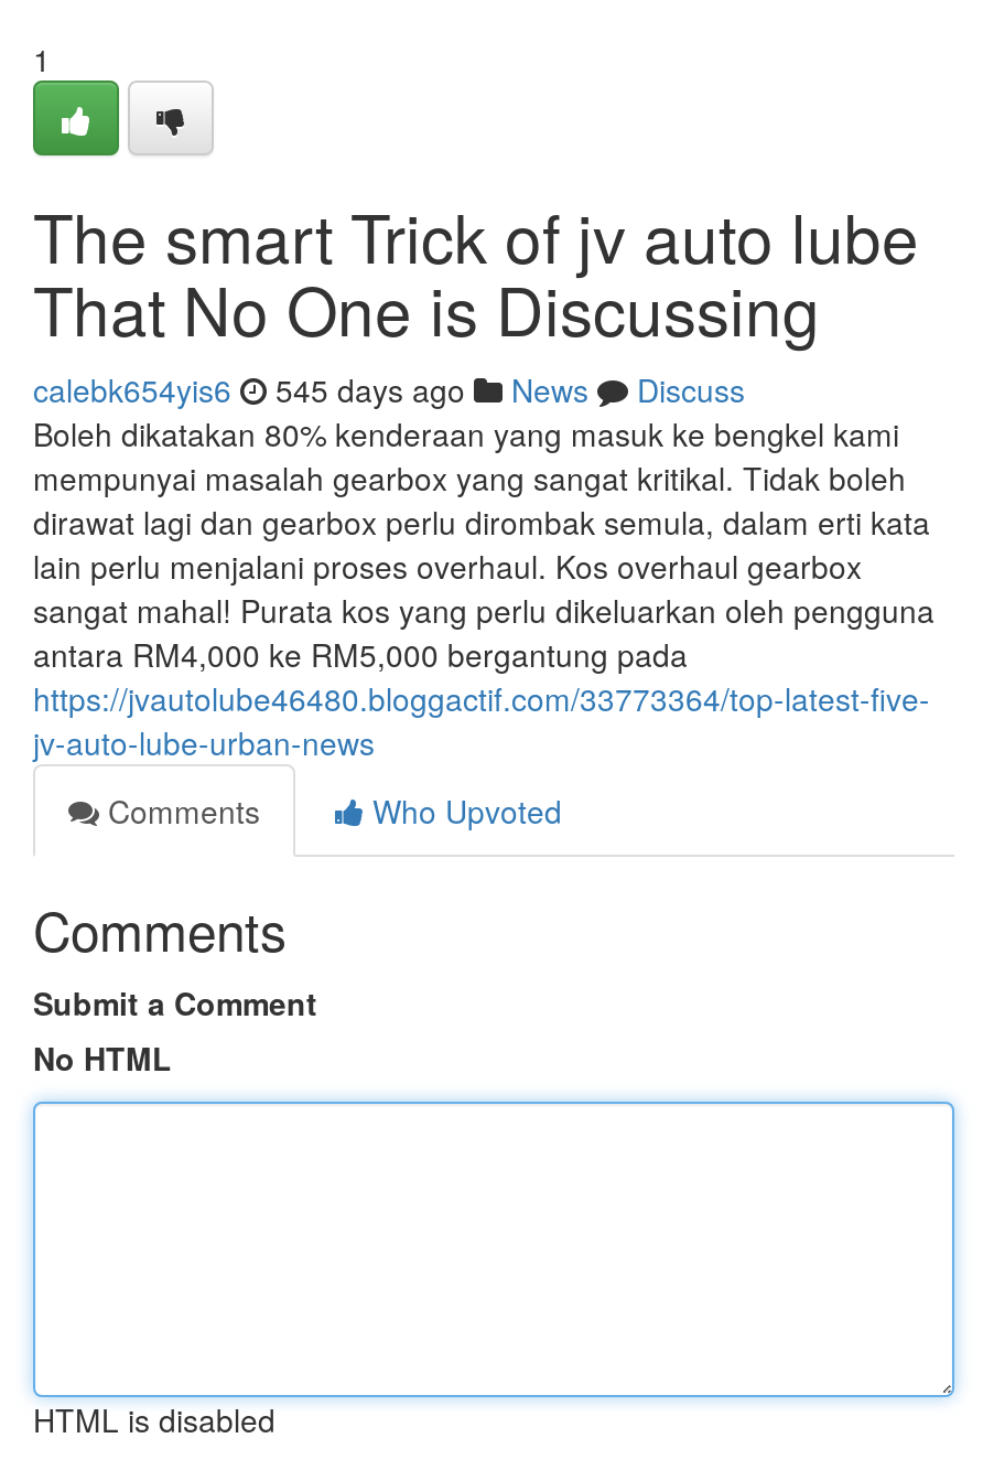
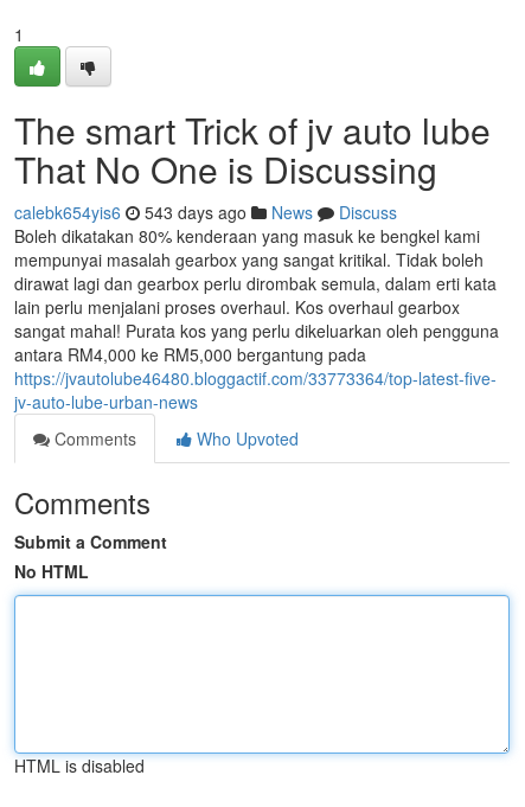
[33,367,745,411] calebk654yis6 545 days ago News Discuss -> [14,200,397,224] calebk654yis6 543 days ago News Discuss

